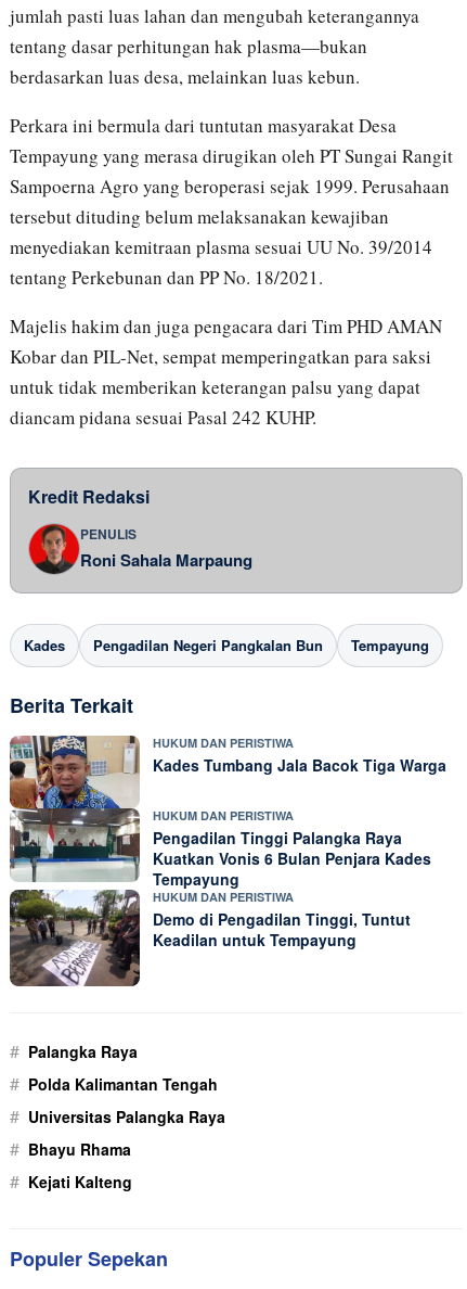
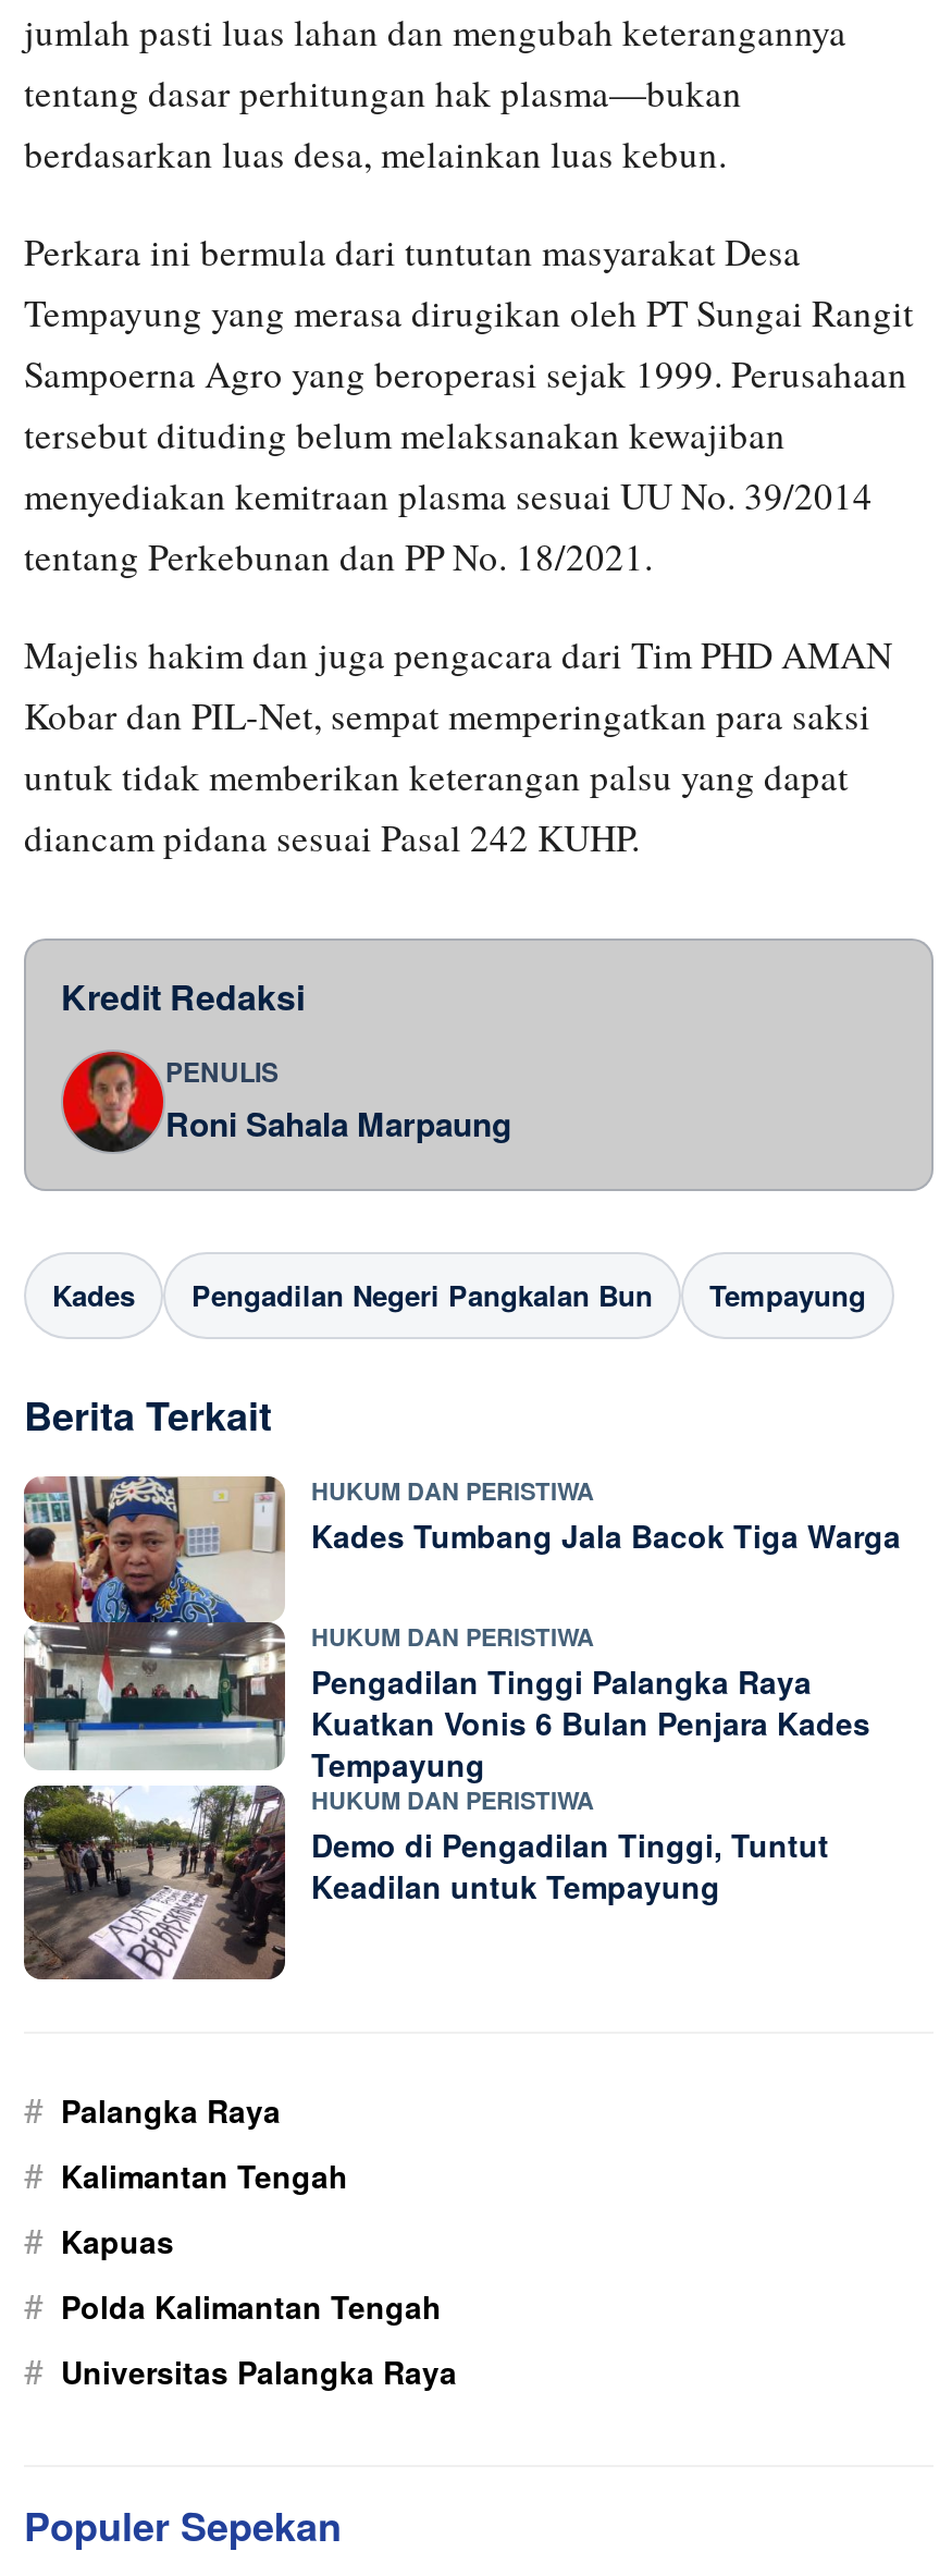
none -> [24,2150,348,2265] # Kalimantan Tengah | # Kapuas
moved [10,1071,225,1129] -> [24,2280,457,2396]: # Polda Kalimantan Tengah | # Universitas Palangka Raya
[10,1136,132,1194] # Bhayu Rhama | # Kejati Kalteng -> none

